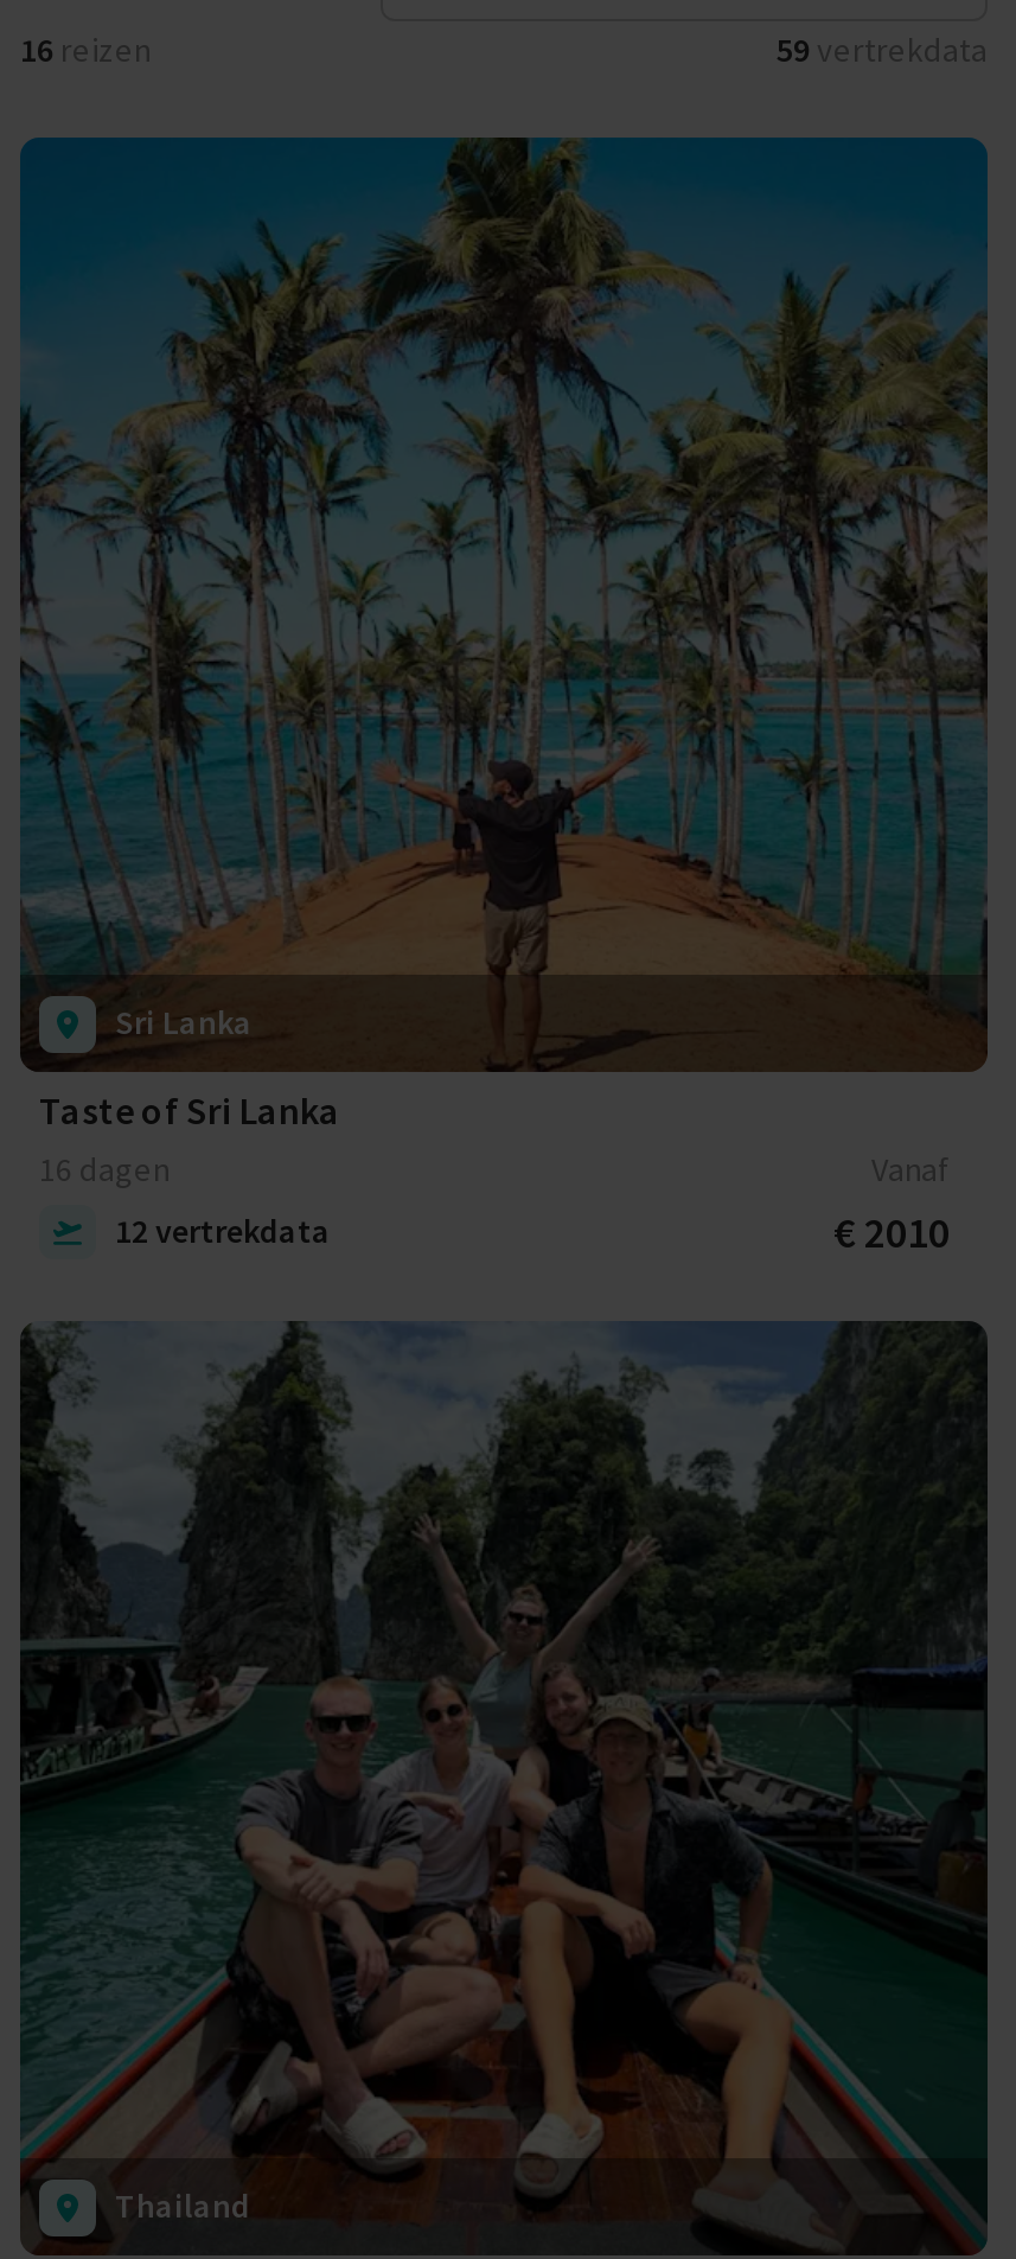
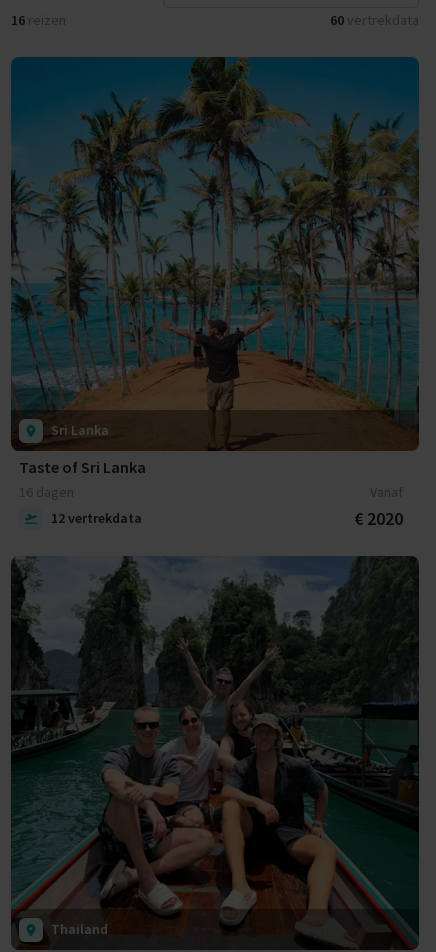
[777,28,988,71] 59 vertrekdata -> [330,11,419,29] 60 vertrekdata
[833,1205,950,1260] € 2010 -> [354,507,403,530] € 2020

